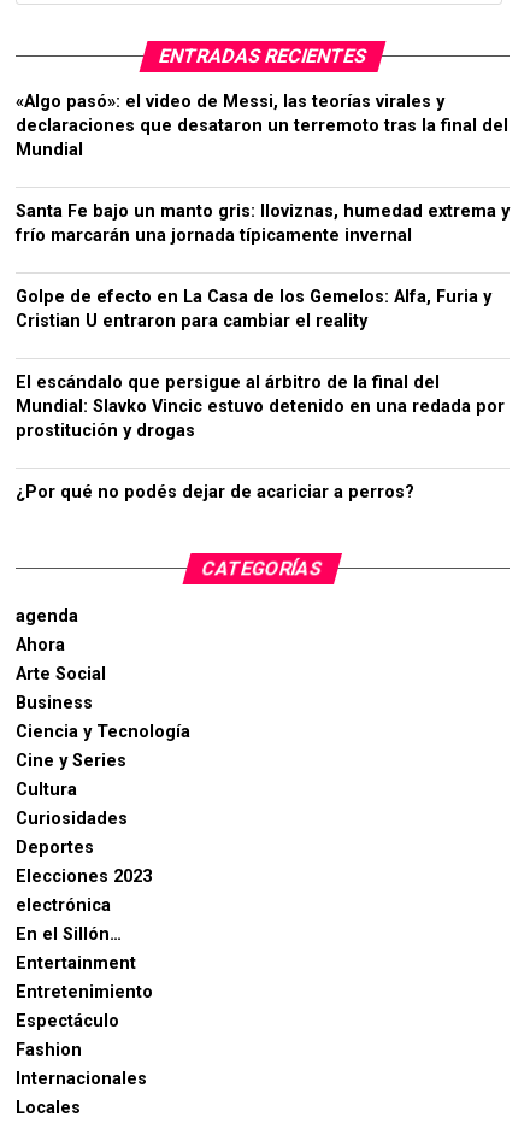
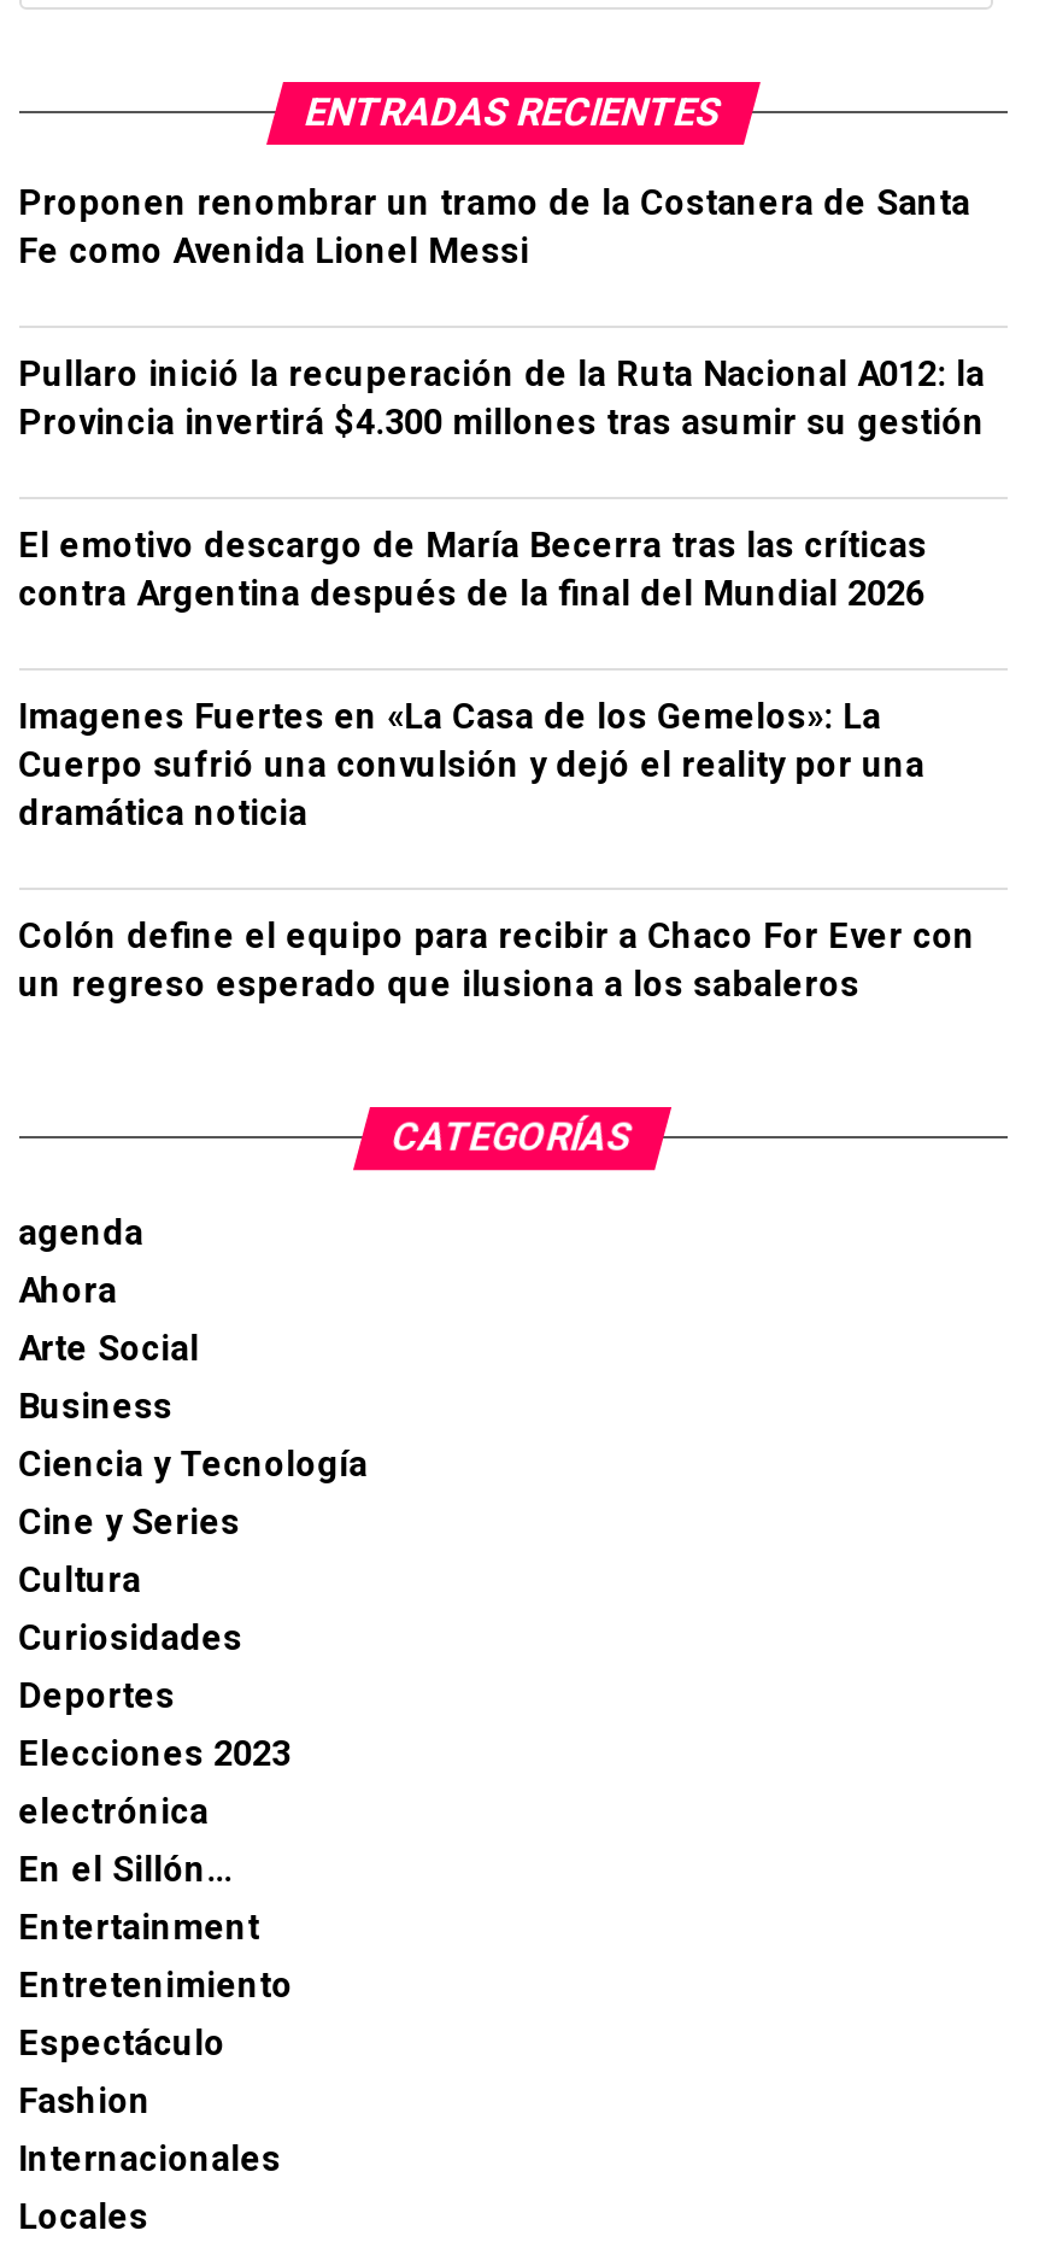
[15,92,508,160] «Algo pasó»: el video de Messi, las teorías virales y | declaraciones que desataron un terremoto tras la final del | Mundial -> [19,183,971,273] Proponen renombrar un tramo de la Costanera de Santa | Fe como Avenida Lionel Messi
[15,201,509,246] Santa Fe bajo un manto gris: lloviznas, humedad extrema y | frío marcarán una jornada típicamente invernal -> [19,355,985,444] Pullaro inició la recuperación de la Ruta Nacional A012: la | Provincia invertirá $4.300 millones tras asumir su gestión
[15,287,491,331] Golpe de efecto en La Casa de los Gemelos: Alfa, Furia y | Cristian U entraron para cambiar el reality -> [19,526,927,615] El emotivo descargo de María Becerra tras las críticas | contra Argentina después de la final del Mundial 2026
[15,372,504,441] El escándalo que persigue al árbitro de la final del | Mundial: Slavko Vincic estuvo detenido en una redada por | prostitución y drogas -> [19,697,925,835] Imagenes Fuertes en «La Casa de los Gemelos»: La | Cuerpo sufrió una convulsión y dejó el reality por una | dramática noticia
[15,482,414,502] ¿Por qué no podés dejar de acariciar a perros? -> [19,917,976,1006] Colón define el equipo para recibir a Chaco For Ever con | un regreso esperado que ilusiona a los sabaleros

